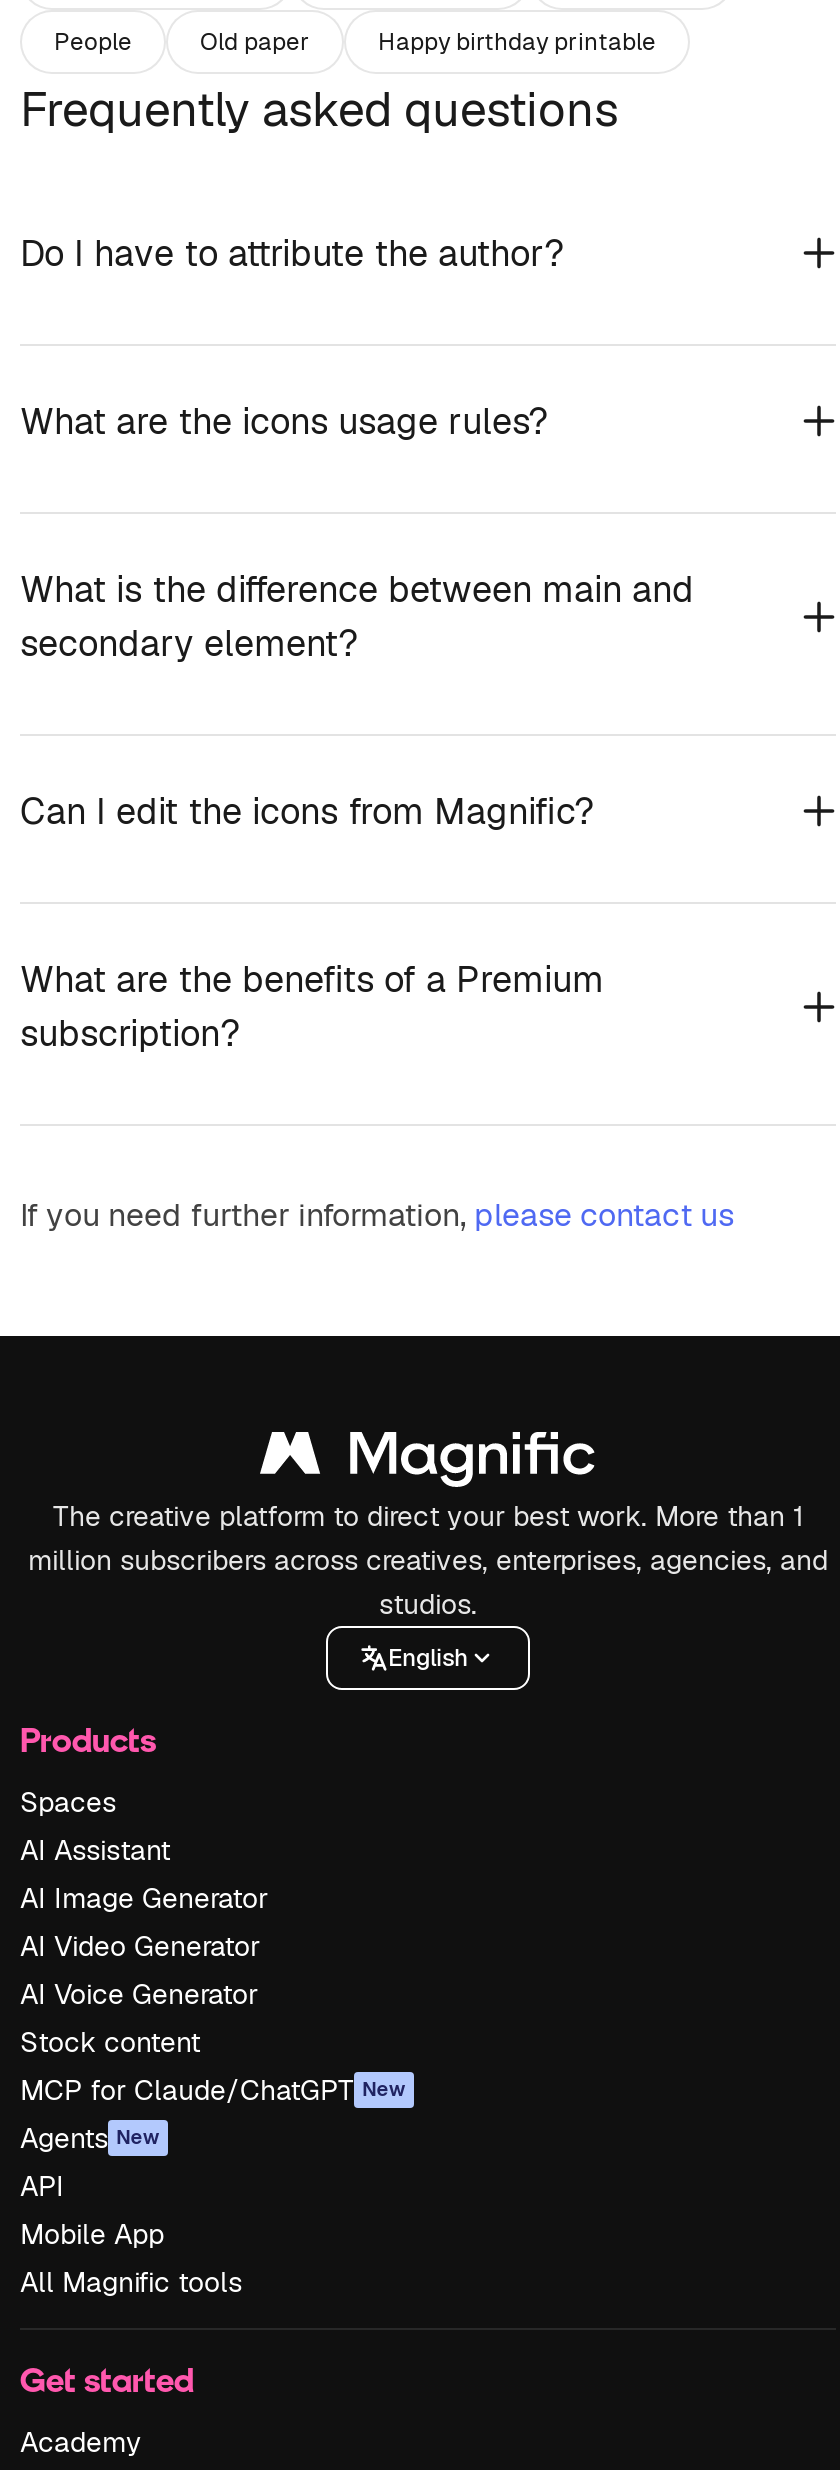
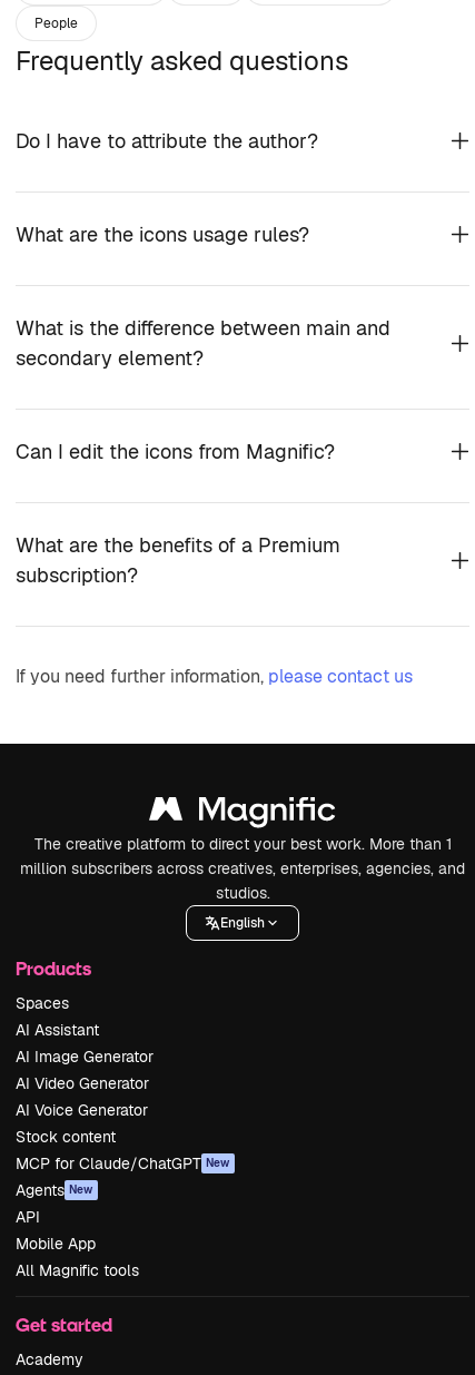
[200,25,656,57] Old paper | Happy birthday printable -> none

